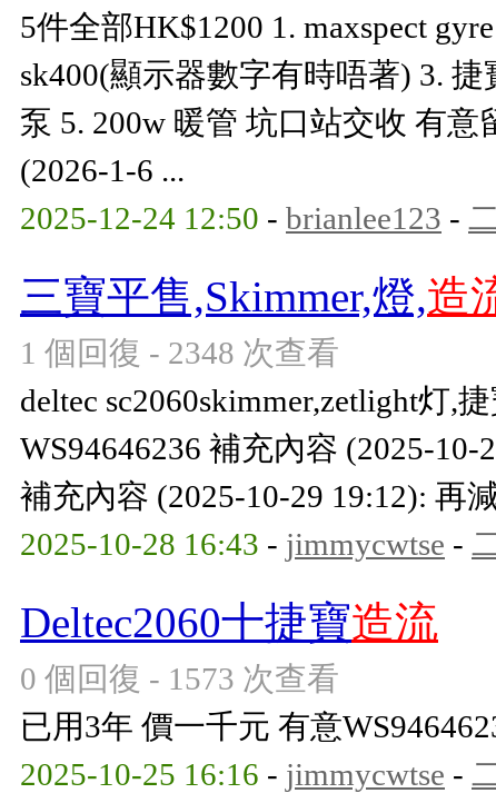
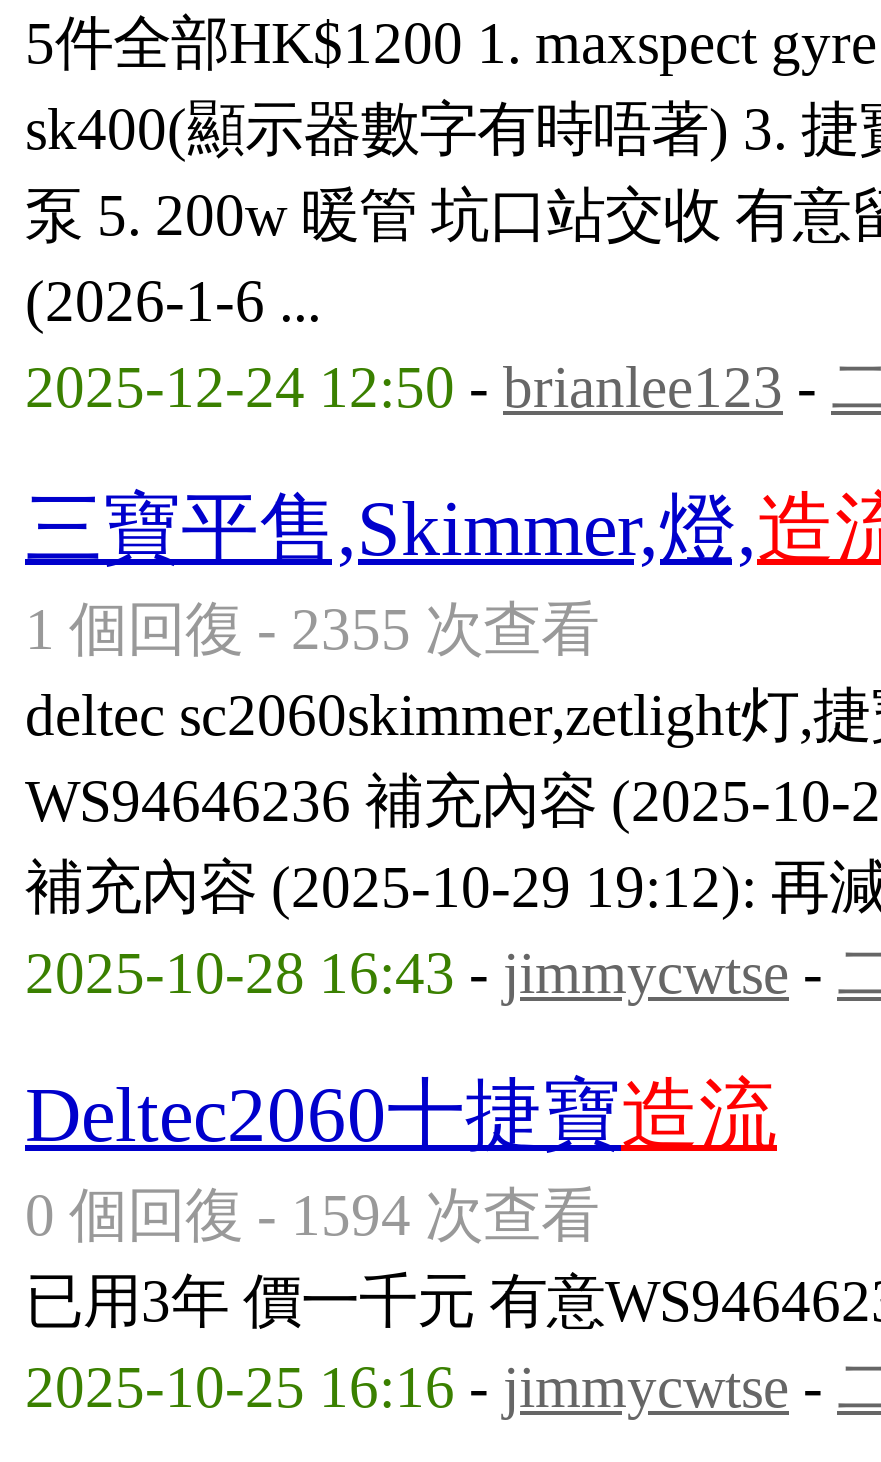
[20,335,339,370] 1 個回復 - 2348 次查看 -> [25,597,599,661] 1 個回復 - 2355 次查看
[20,661,339,696] 0 個回復 - 1573 次查看 -> [25,1183,599,1247] 0 個回復 - 1594 次查看

